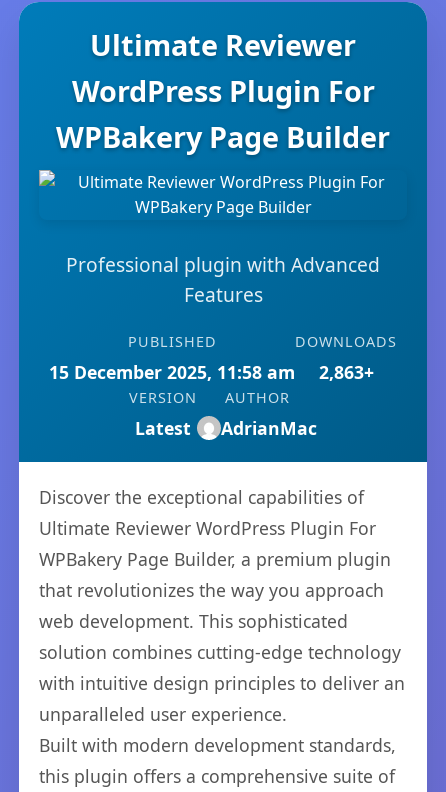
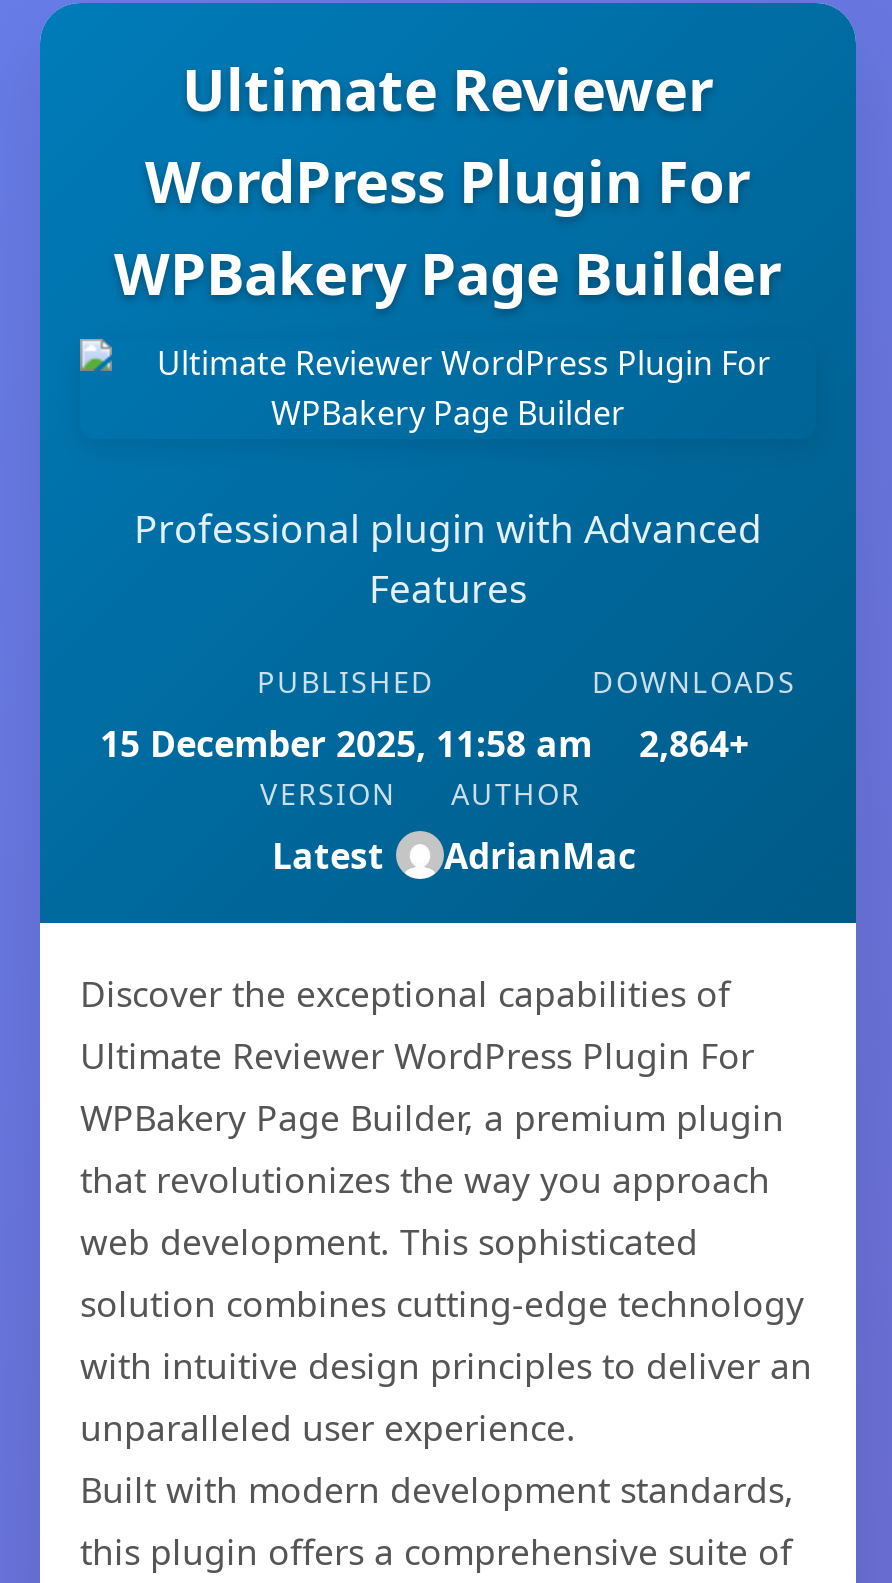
[49,360,373,384] 15 December 2025, 11:58 am 2,863+ -> [100,719,749,767] 15 December 2025, 11:58 am 2,864+

